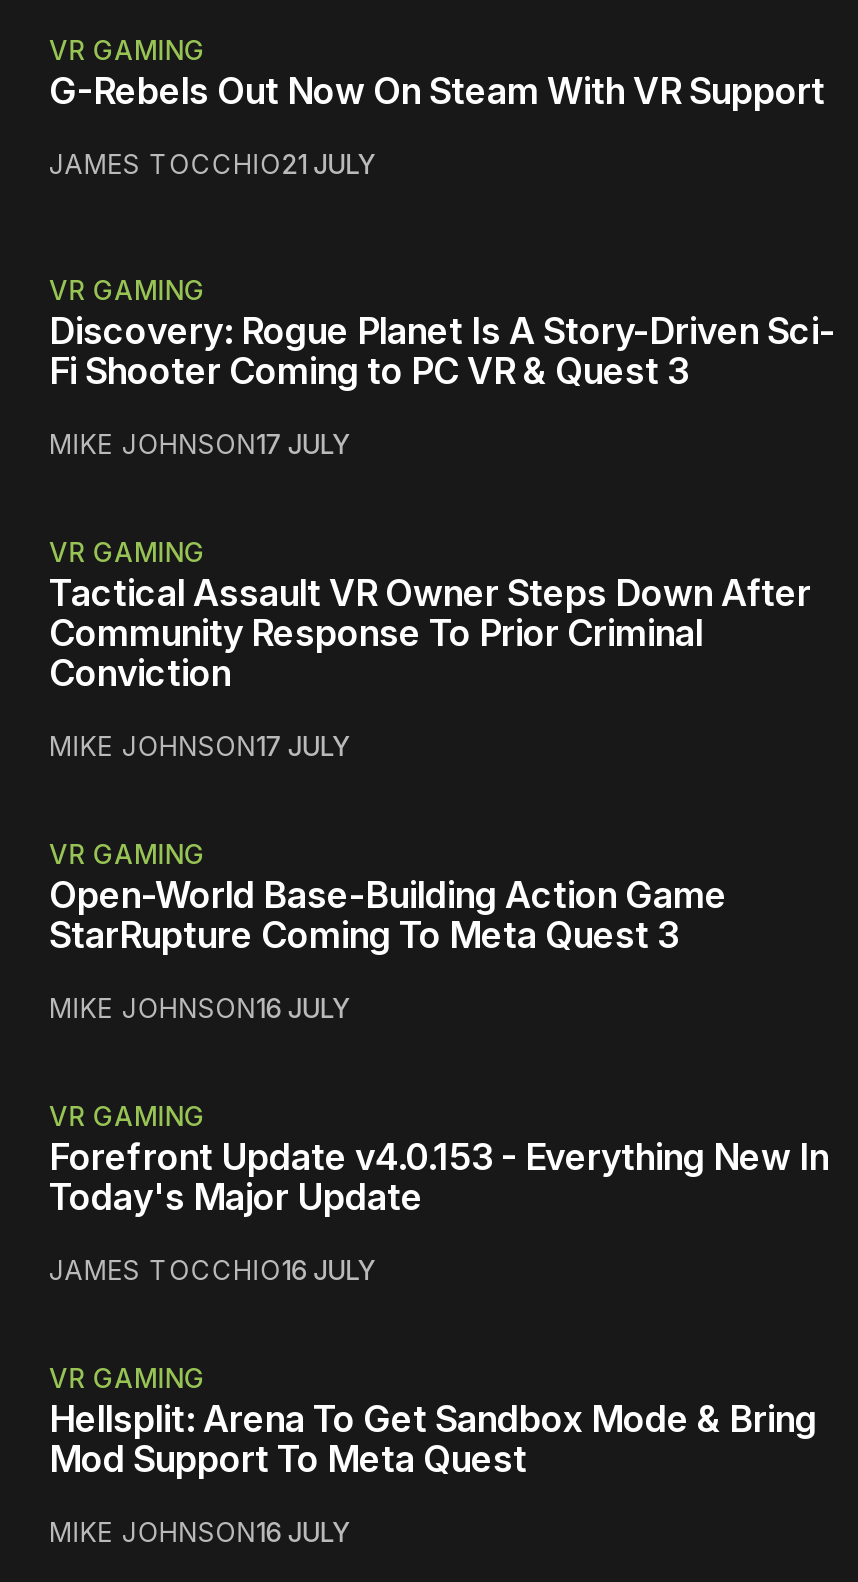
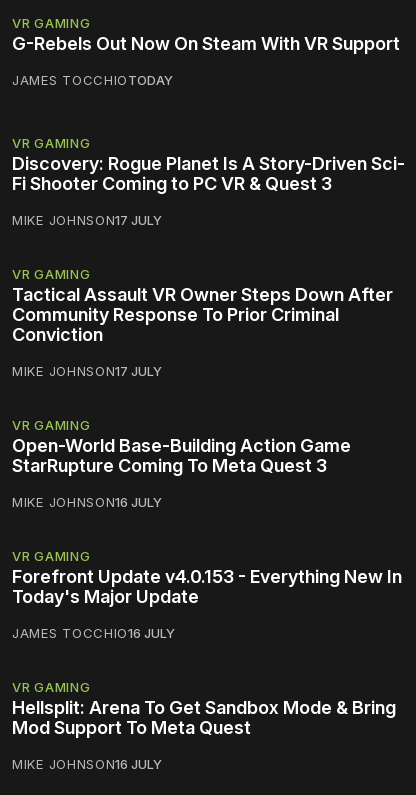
[49,148,375,180] JAMES TOCCHIO21 JULY -> [12,72,173,88] JAMES TOCCHIOTODAY

